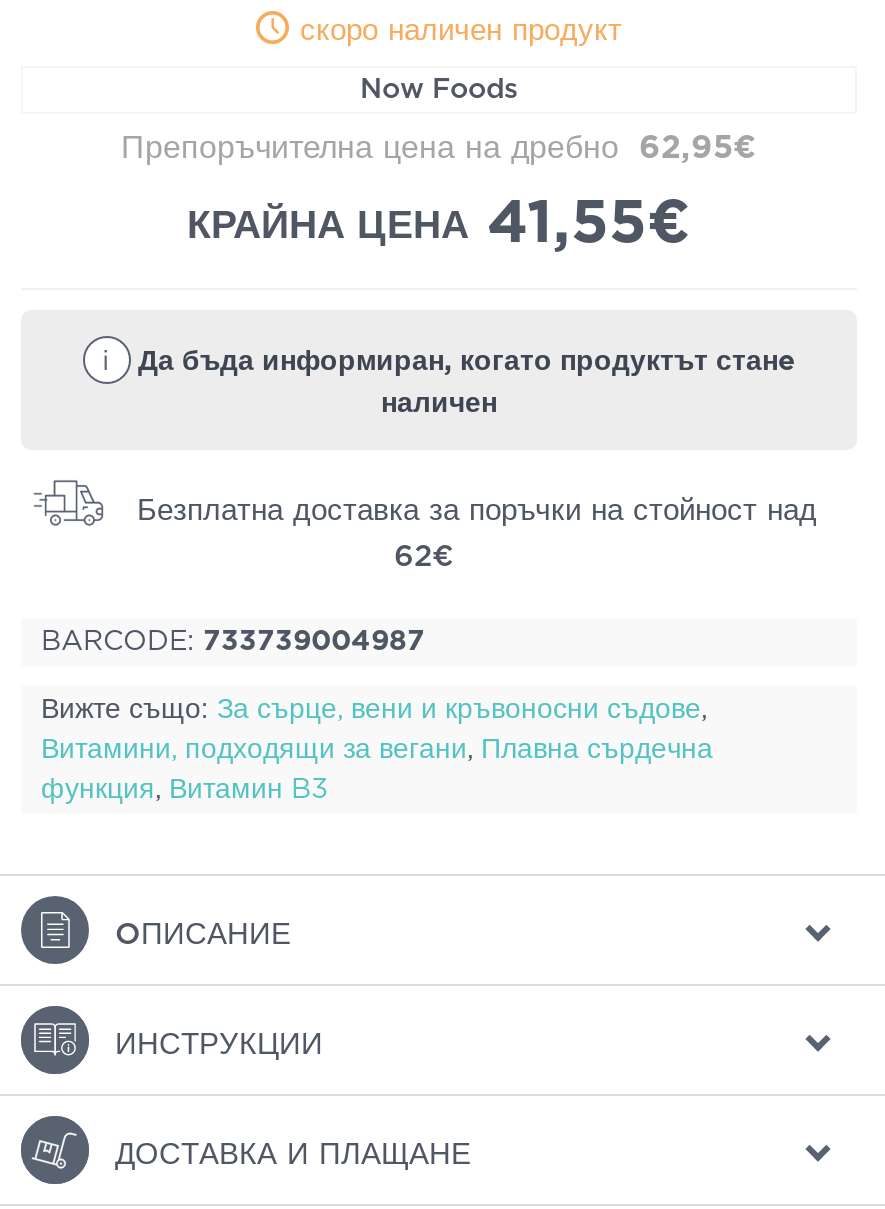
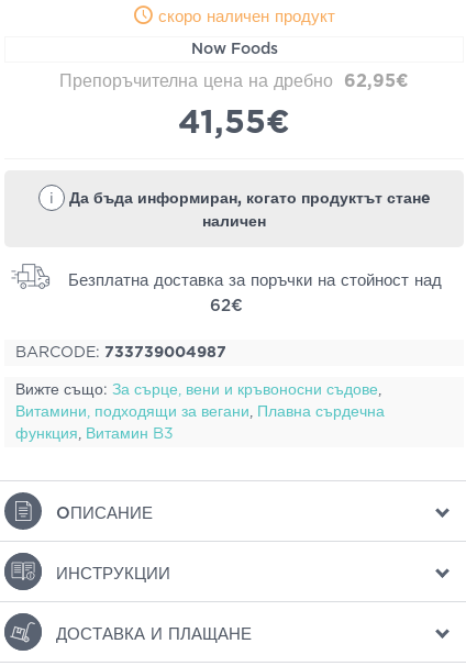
[187,194,691,254] КРАЙНА ЦЕНА 41,55€ -> [178,107,290,140] 41,55€

